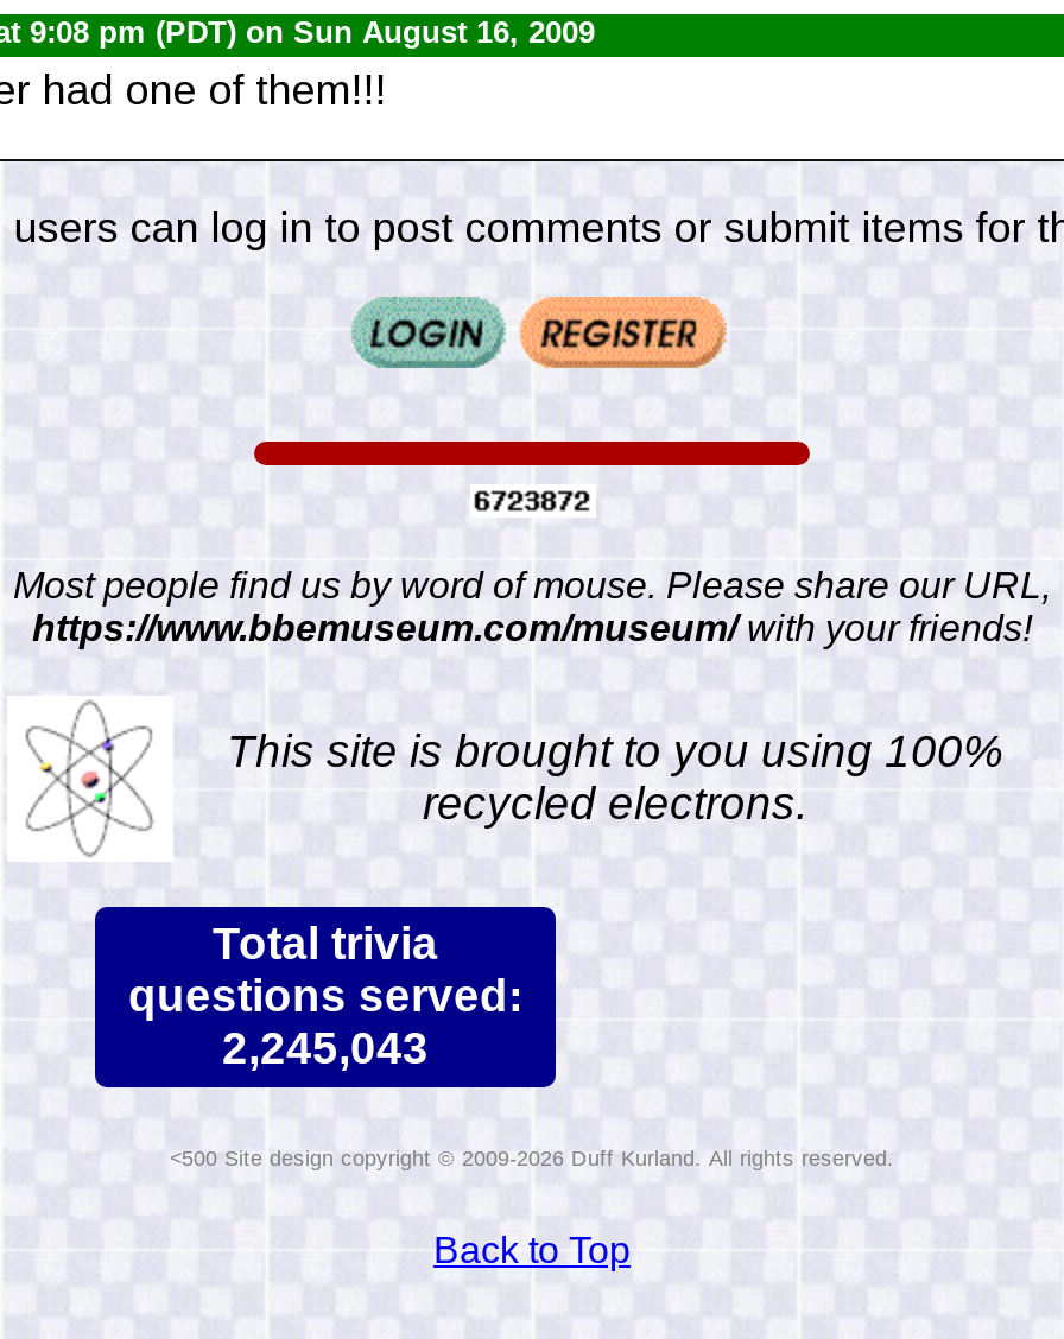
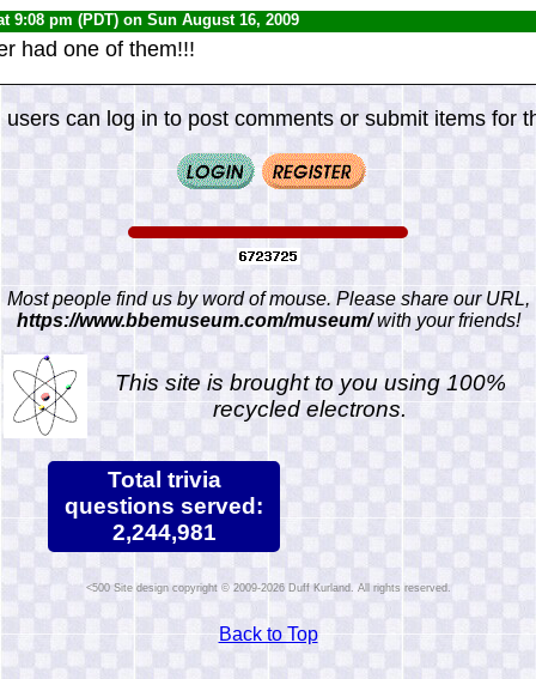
[222,1024,429,1074] 2,245,043 -> [112,520,216,545] 2,244,981

